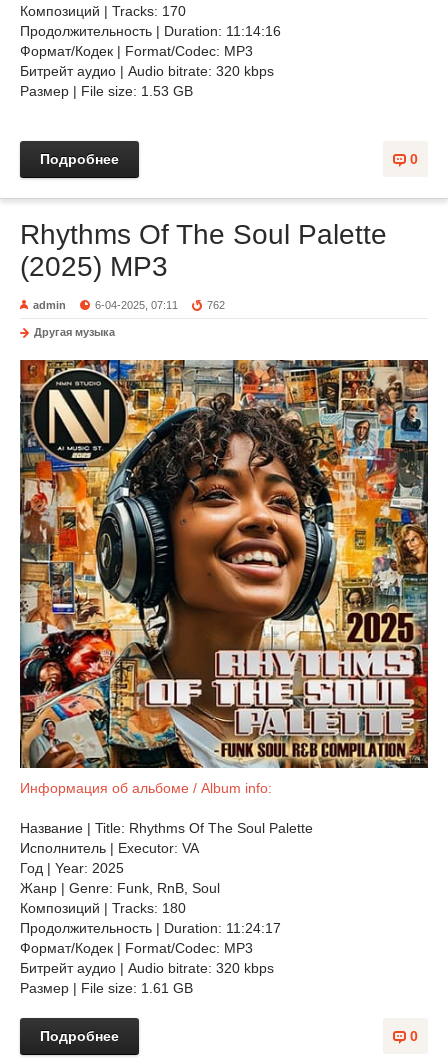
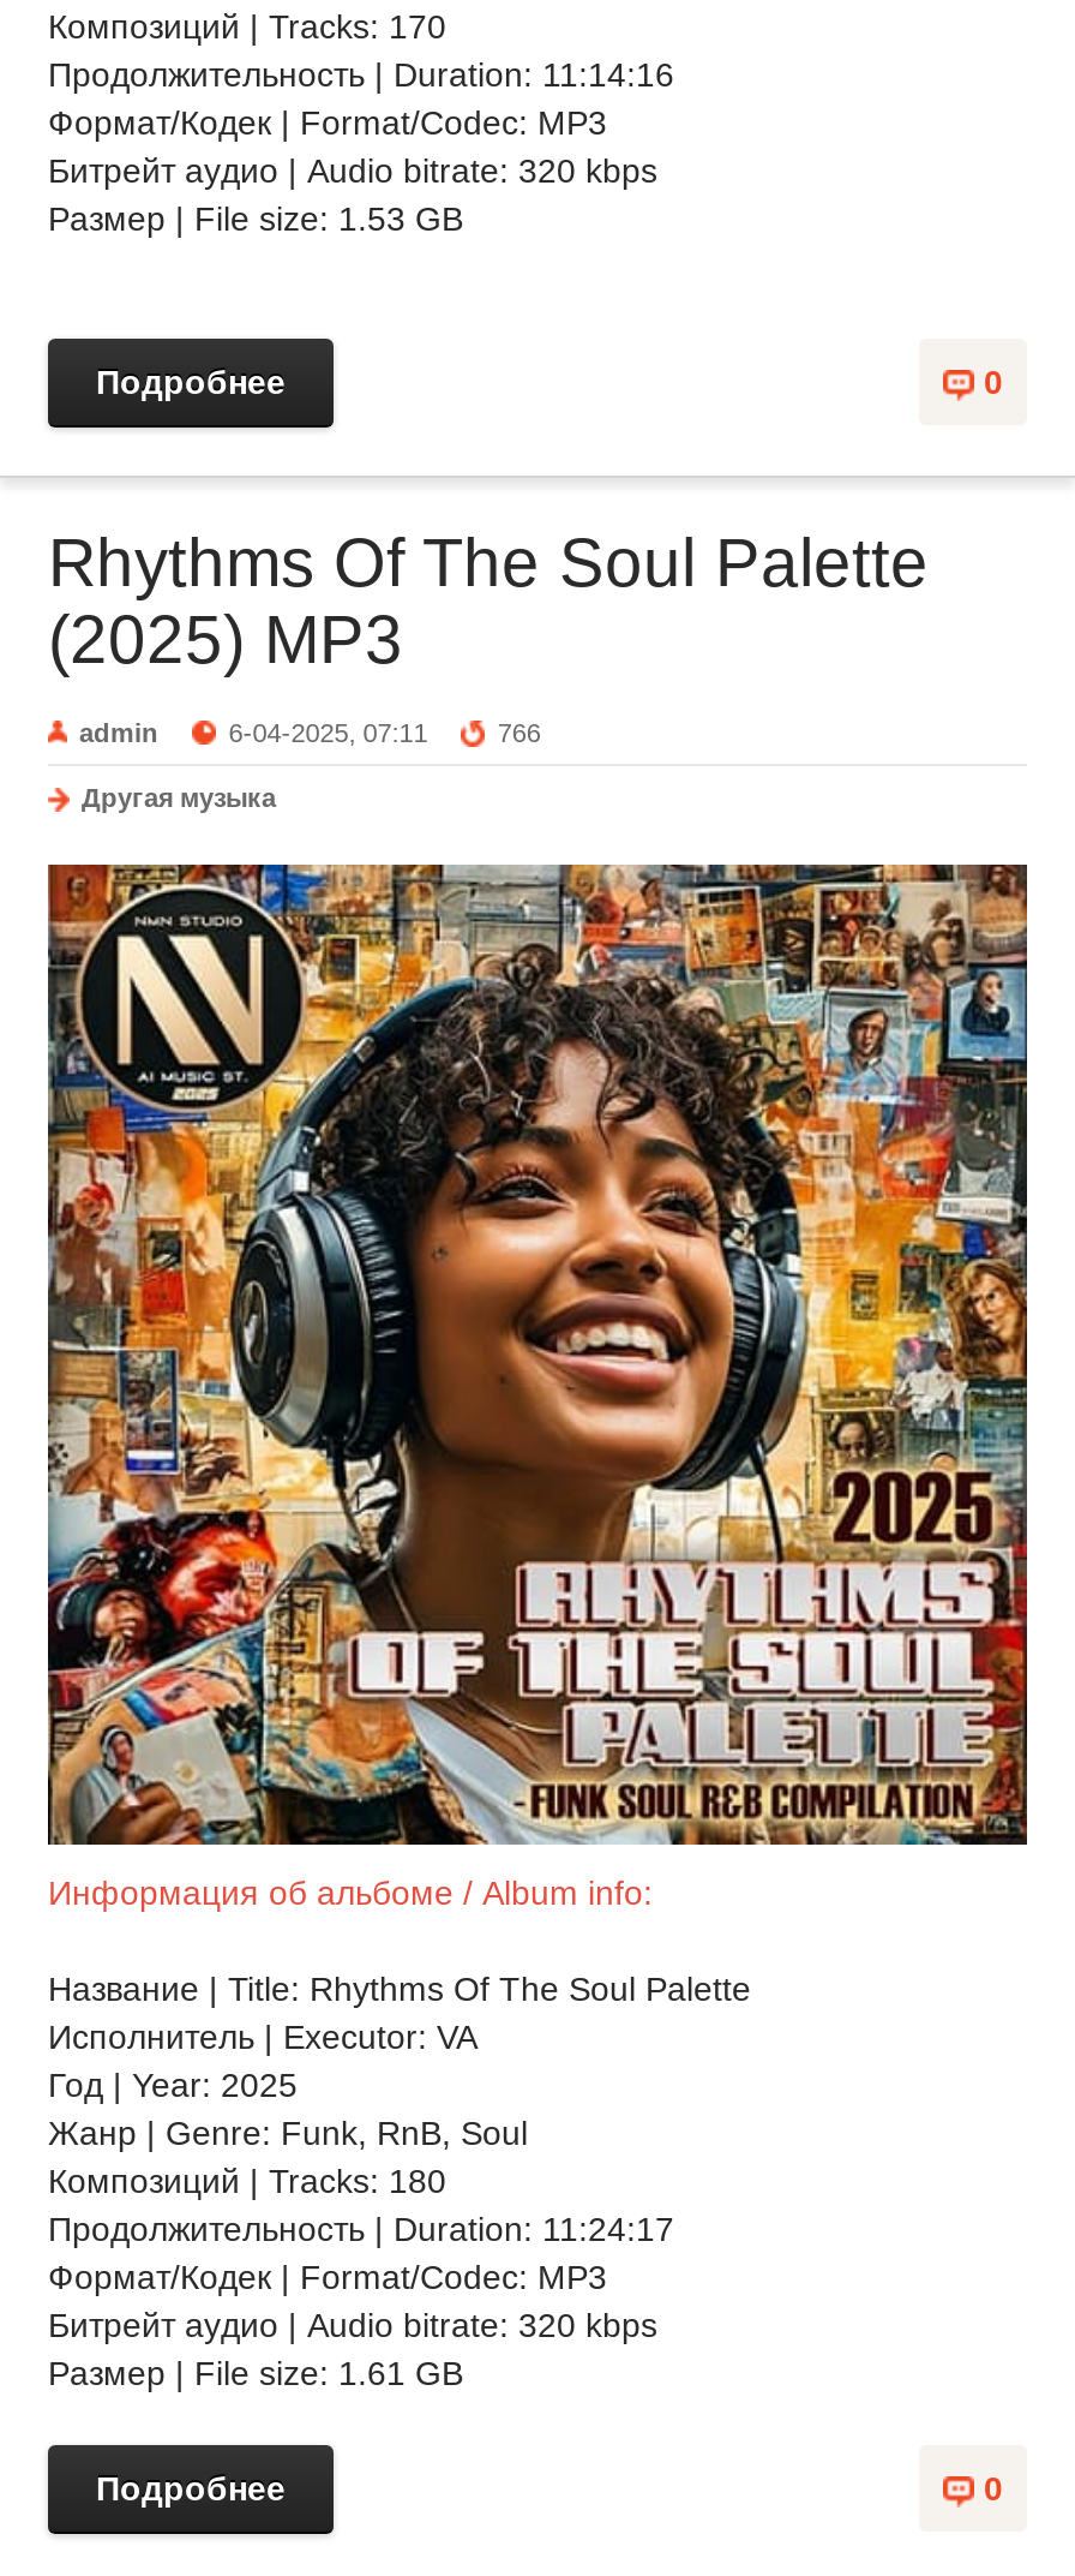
[207,299,225,311] 762 -> [498,718,541,747] 766

